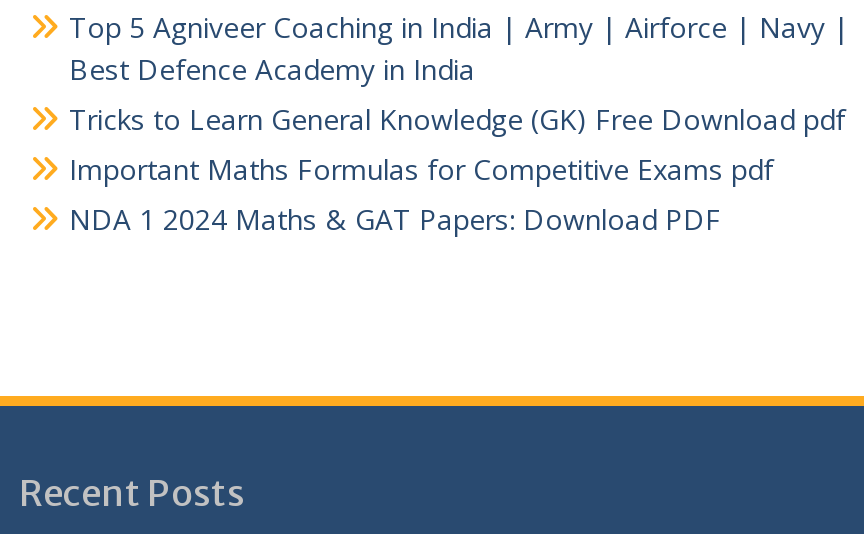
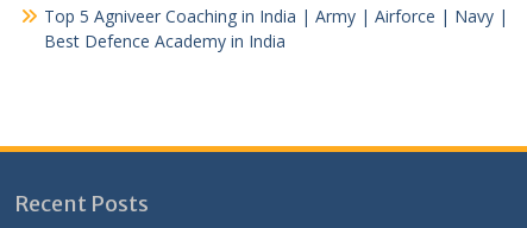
[69,100,845,238] Tricks to Learn General Knowledge (GK) Free Download pdf | Important Maths Formulas for Competitive Exams pdf | NDA 1 2024 Maths & GAT Papers: Download PDF -> none

